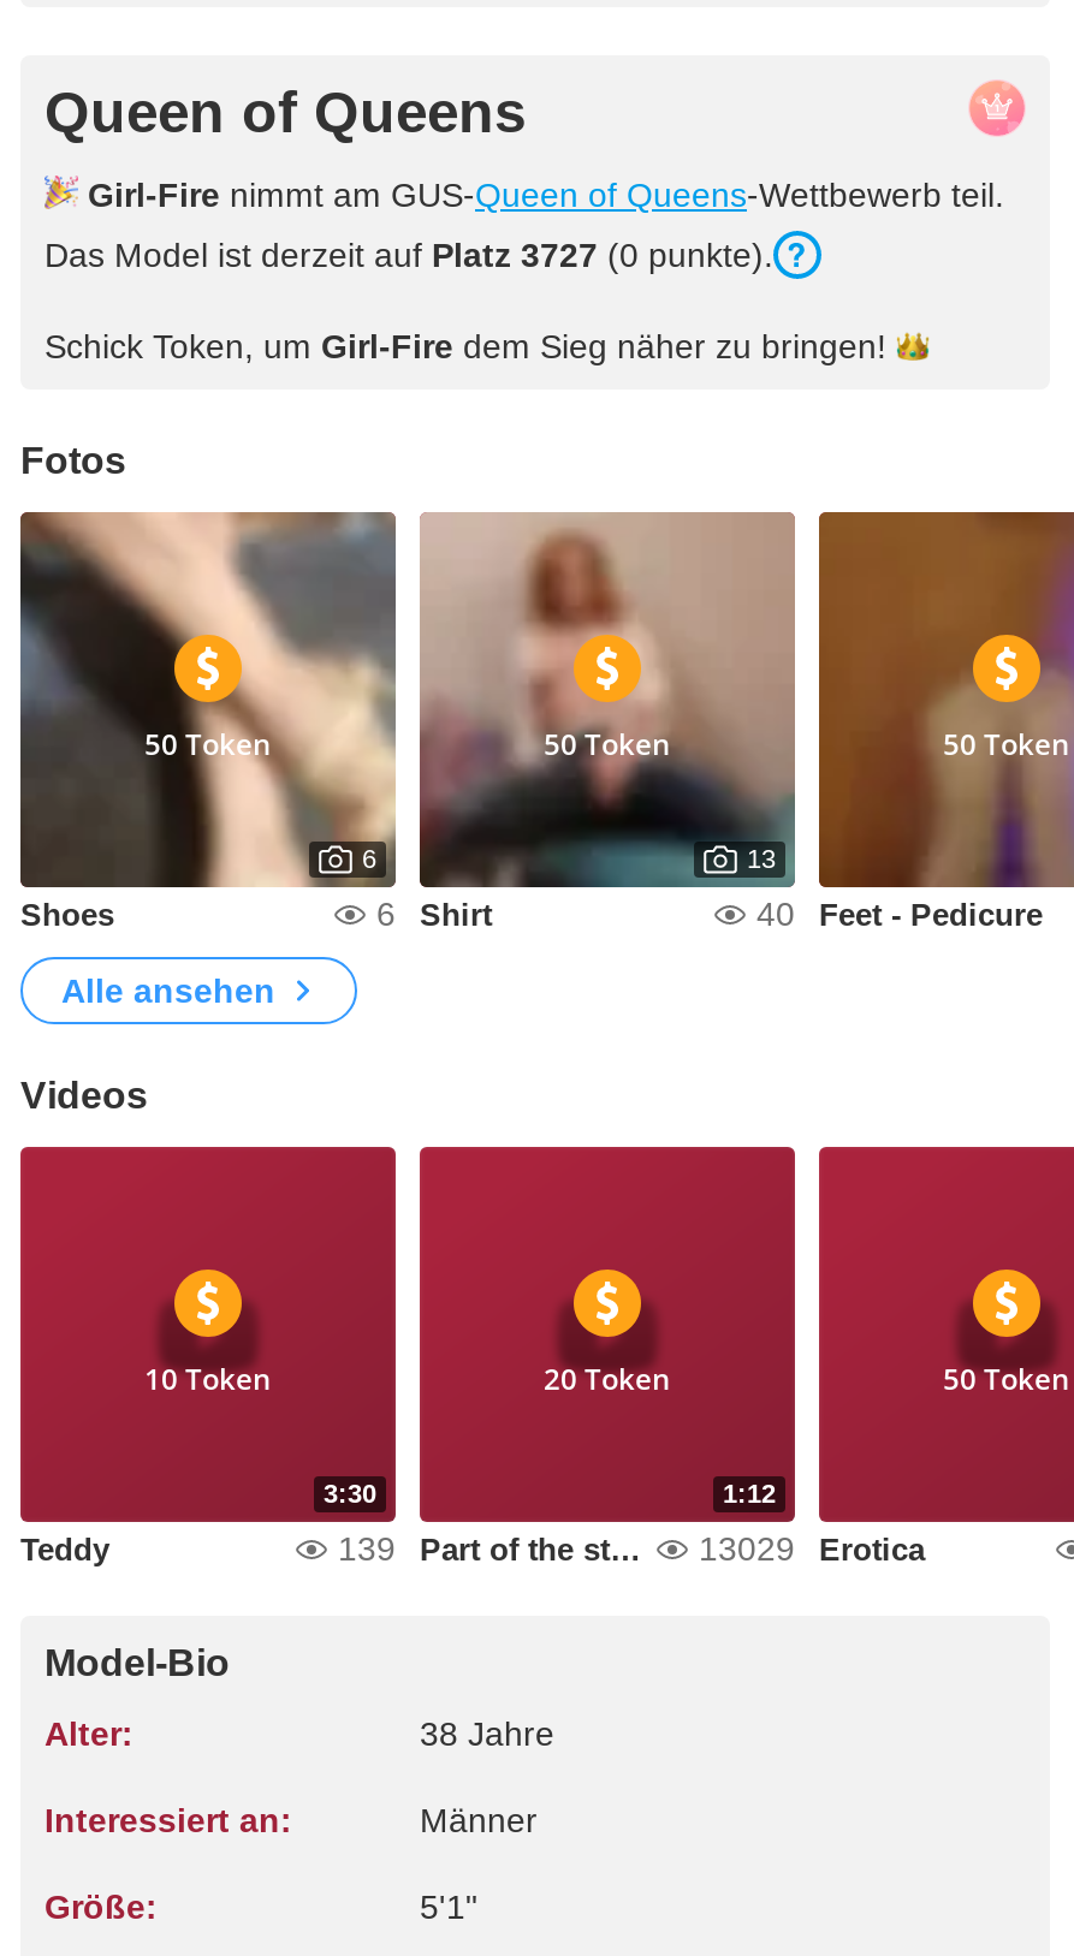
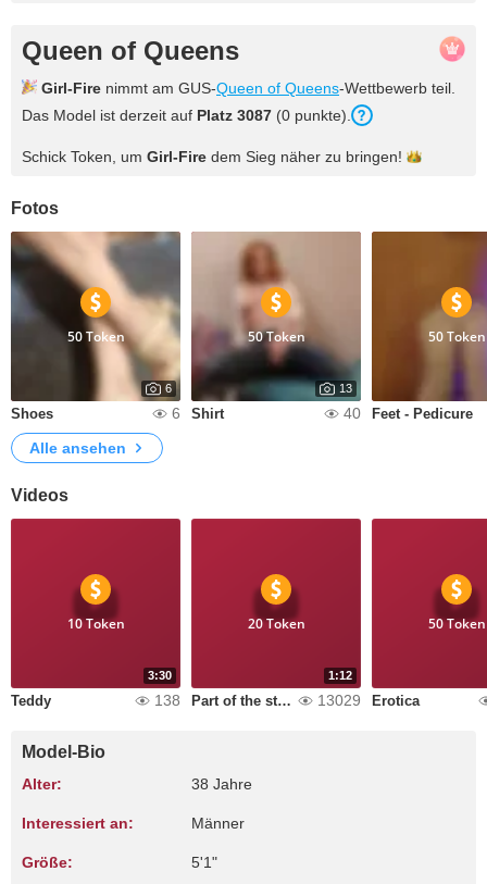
[44,236,773,274] Das Model ist derzeit auf Platz 3727 (0 punkte). -> [22,107,351,124] Das Model ist derzeit auf Platz 3087 (0 punkte).
[338,1529,396,1568] 139 -> [154,692,180,709] 138

